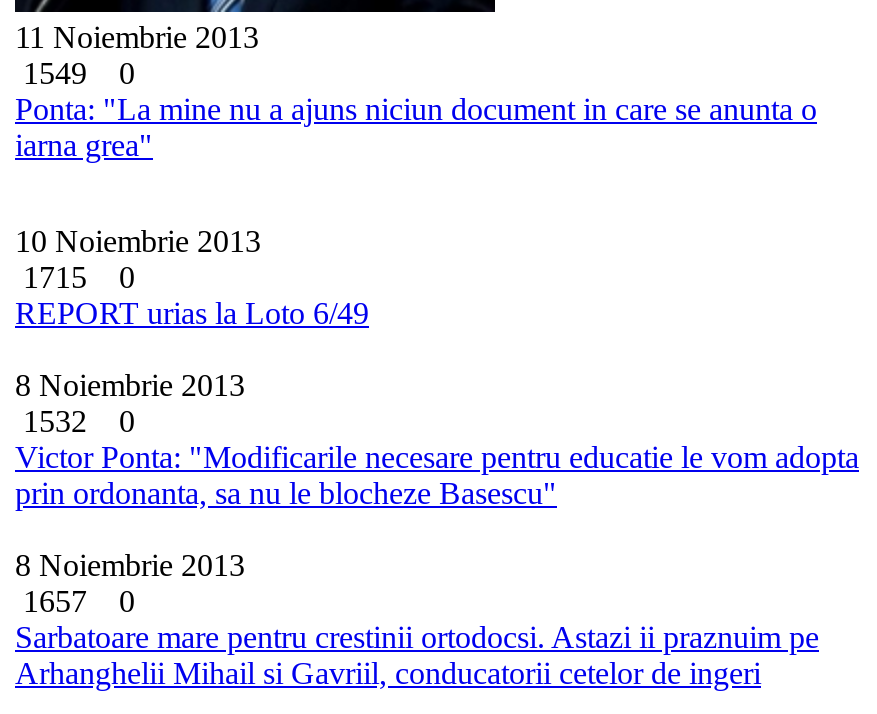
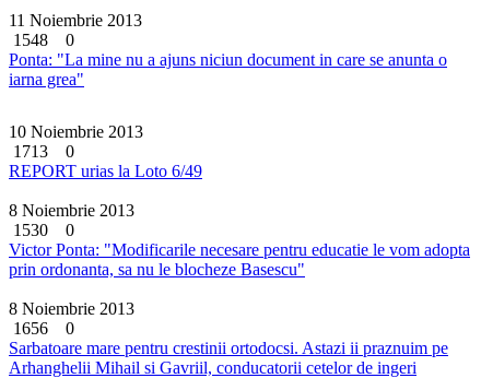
[15,56,135,90] 1549 0 -> [9,30,74,49] 1548 0
[15,260,135,294] 1715 0 -> [9,142,74,160] 1713 0
[15,404,135,438] 1532 0 -> [9,221,74,239] 1530 0
[15,584,135,618] 1657 0 -> [9,319,74,337] 1656 0

